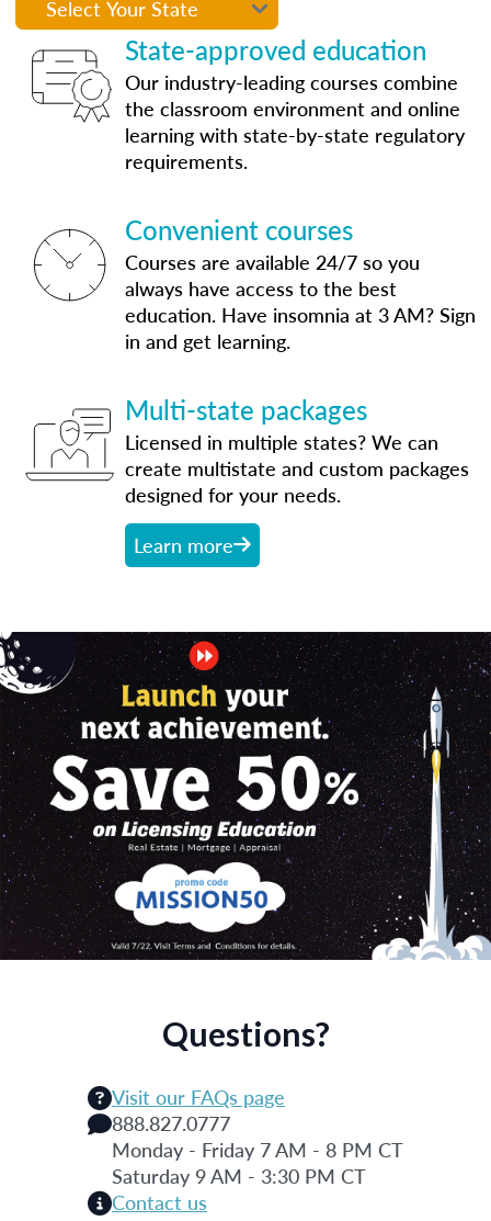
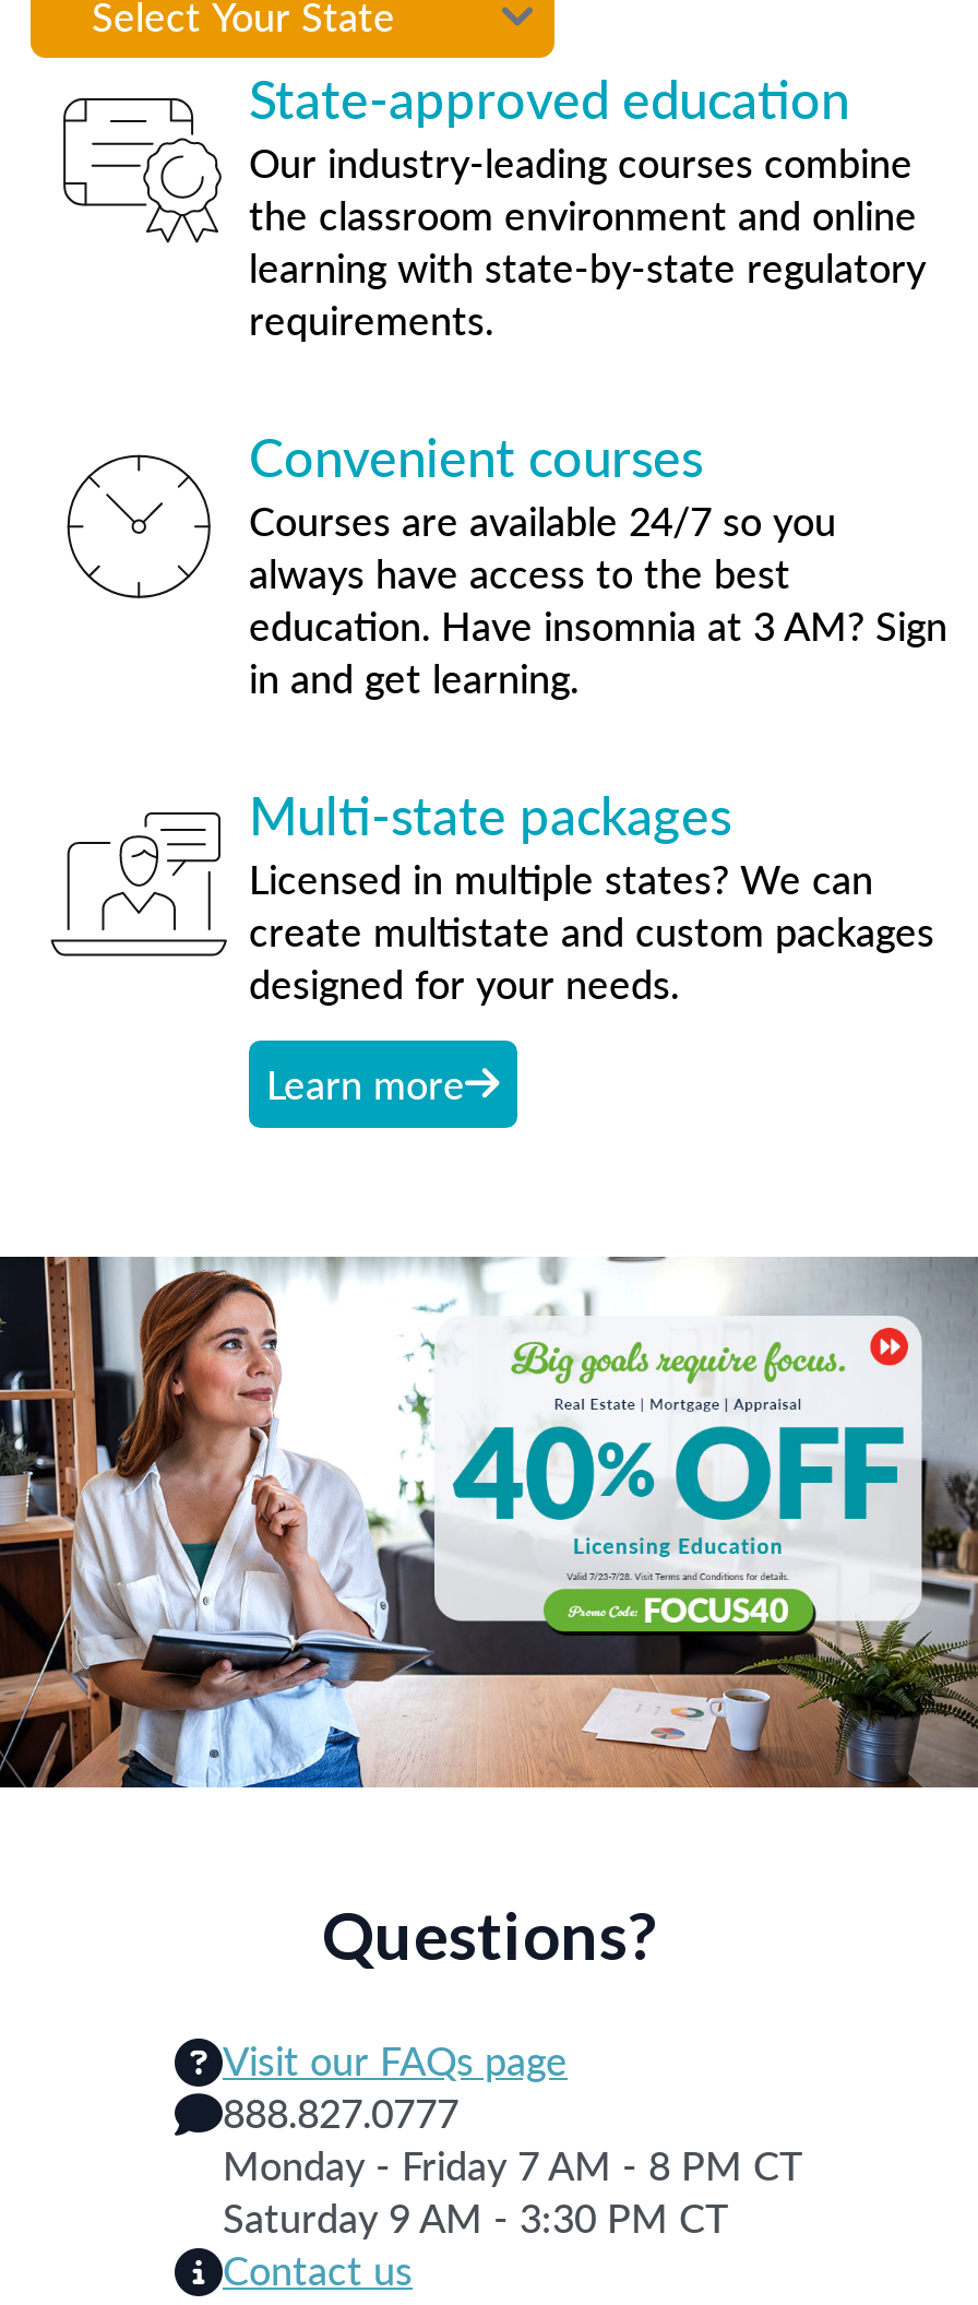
[3,631,488,961] [image] -> [7,1255,971,1790] [image]

